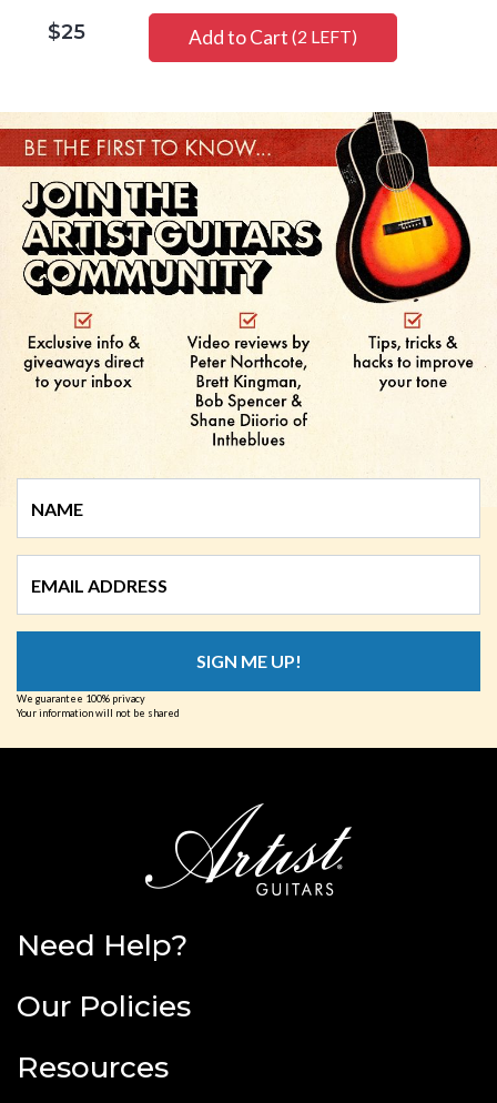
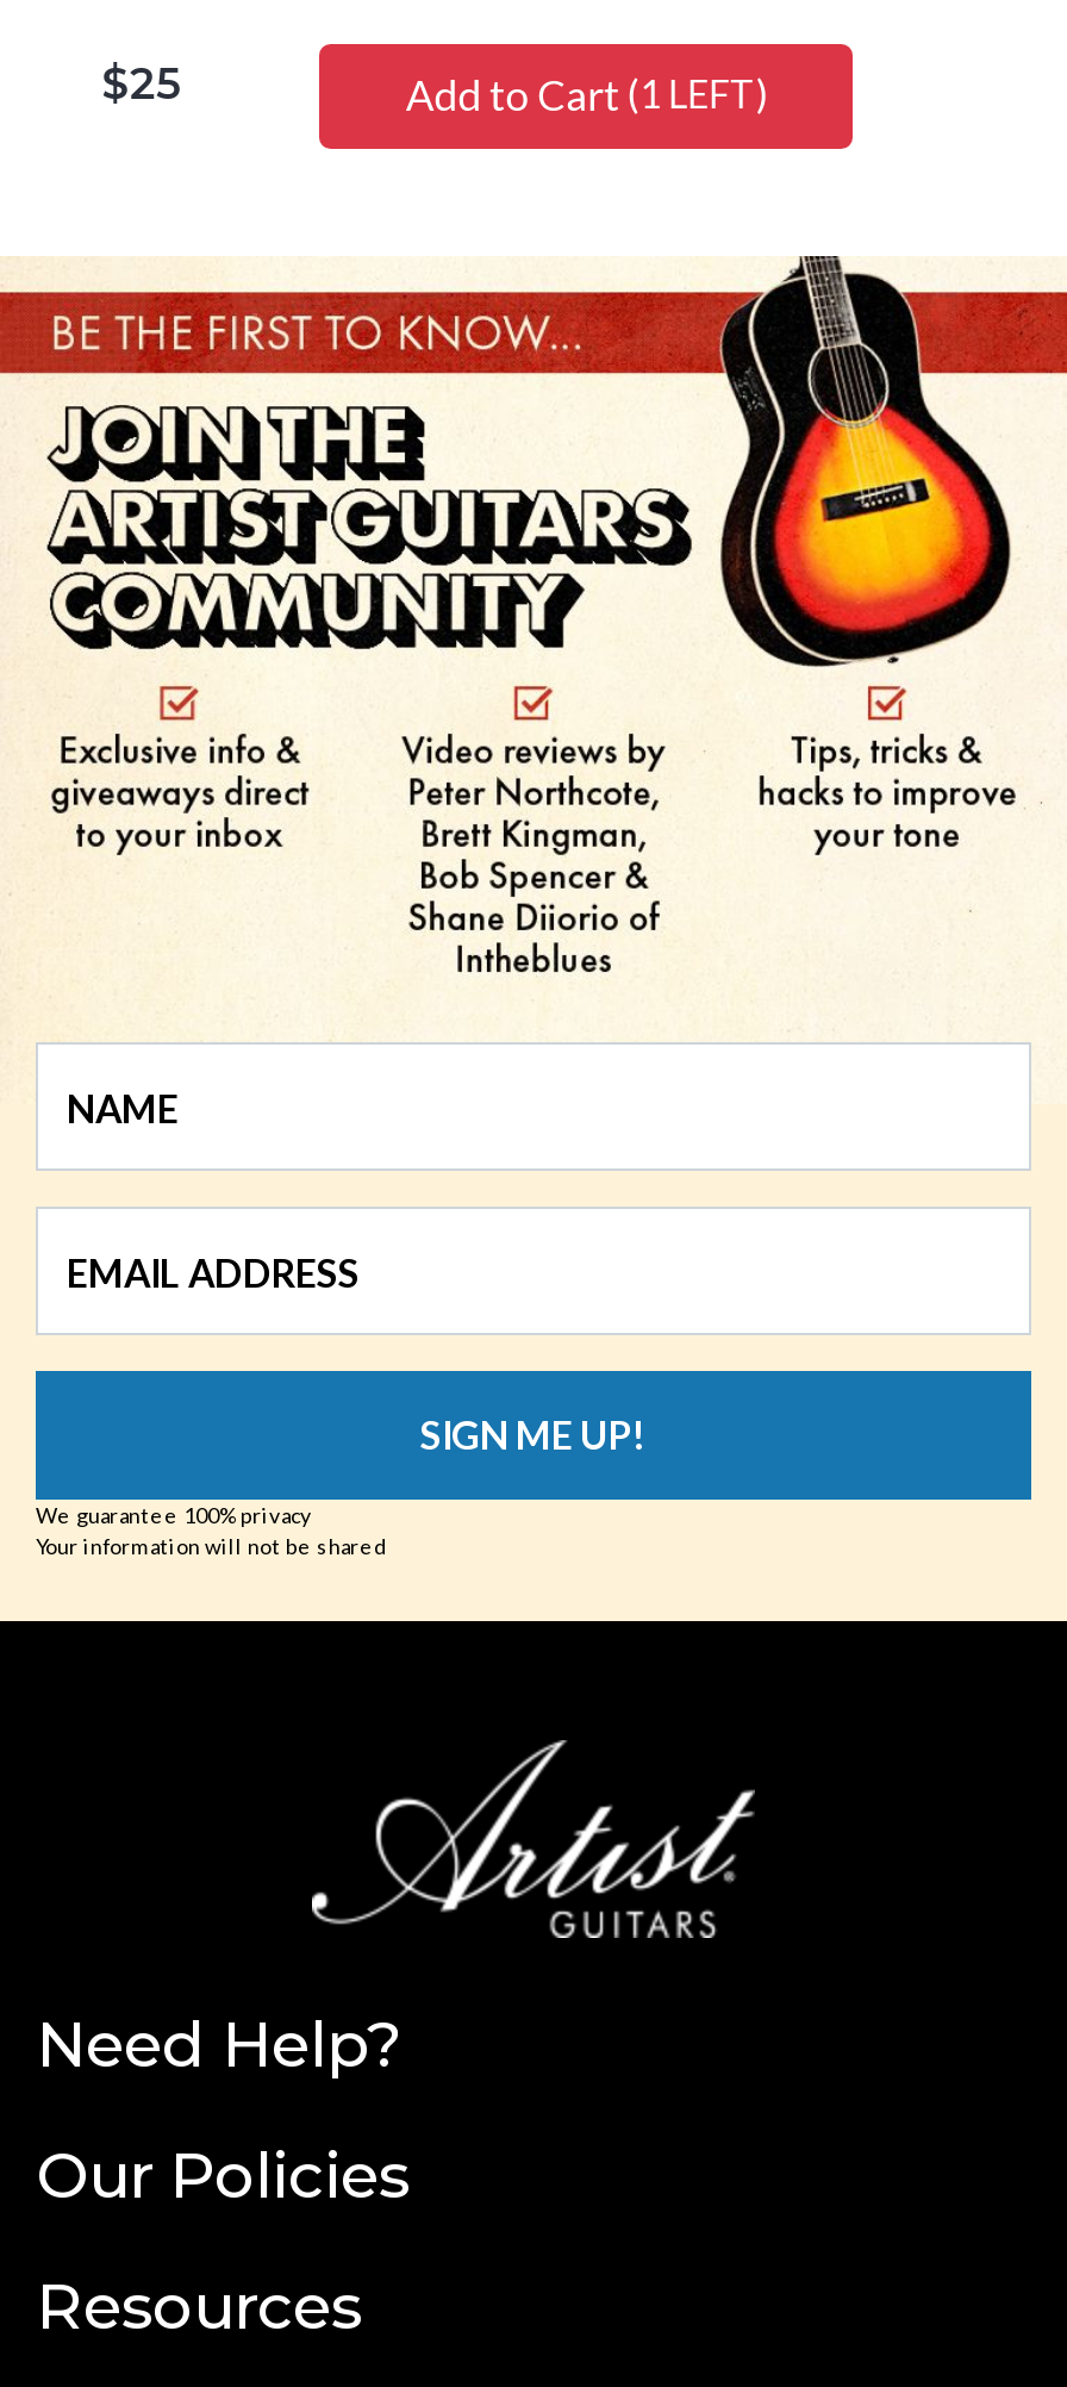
[189,26,358,49] Add to Cart (2 LEFT) -> [406,70,768,120] Add to Cart (1 LEFT)

